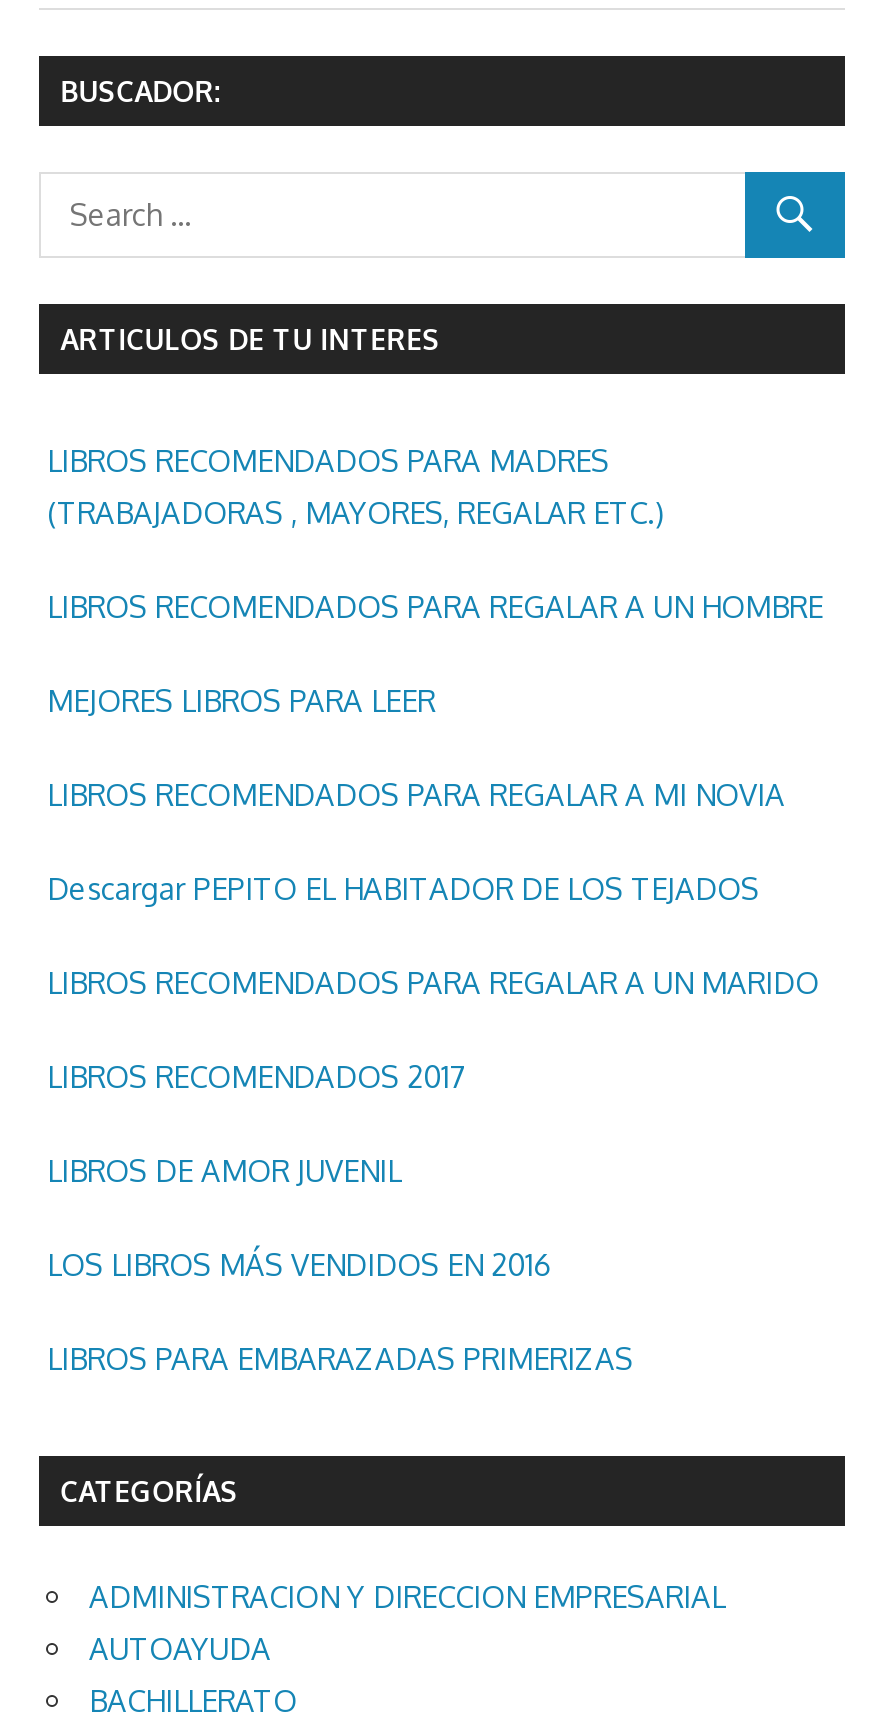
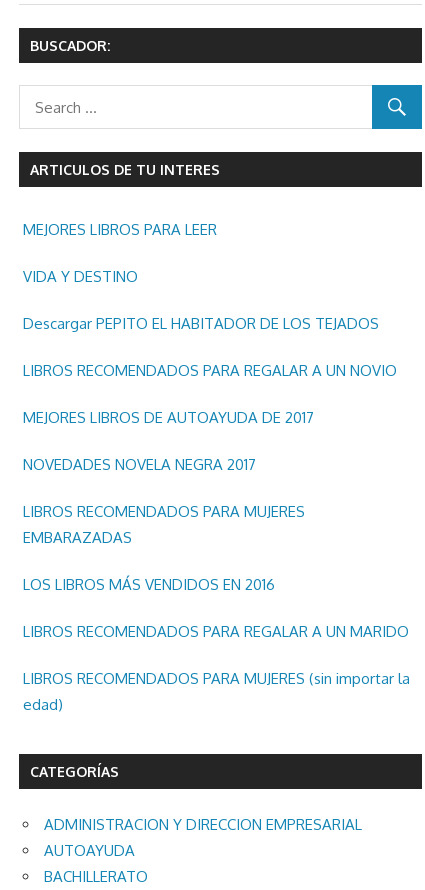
[47,441,823,625] LIBROS RECOMENDADOS PARA MADRES | (TRABAJADORAS , MAYORES, REGALAR ETC.) | LIBROS RECOMENDADOS PARA REGALAR A UN HOMBRE -> none
moved [47,681,435,719] -> [23,220,217,239]: MEJORES LIBROS PARA LEER
[47,775,785,813] LIBROS RECOMENDADOS PARA REGALAR A MI NOVIA -> [23,267,138,286] VIDA Y DESTINO
moved [47,869,759,907] -> [23,314,379,333]: Descargar PEPITO EL HABITADOR DE LOS TEJADOS
moved [47,963,819,1001] -> [23,622,409,641]: LIBROS RECOMENDADOS PARA REGALAR A UN MARIDO
[47,1057,465,1189] LIBROS RECOMENDADOS 2017 | LIBROS DE AMOR JUVENIL -> [23,361,397,547] LIBROS RECOMENDADOS PARA REGALAR A UN NOVIO | MEJORES LIBROS DE AUTOAYUDA DE 2017 | NOVEDADES NOVELA NEGRA 2017 | LIBROS RECOMENDADOS PARA MUJERES | EMBARAZADAS
moved [47,1245,551,1283] -> [23,575,275,594]: LOS LIBROS MÁS VENDIDOS EN 2016
[47,1339,633,1377] LIBROS PARA EMBARAZADAS PRIMERIZAS -> [23,669,410,714] LIBROS RECOMENDADOS PARA MUJERES (sin importar la | edad)

